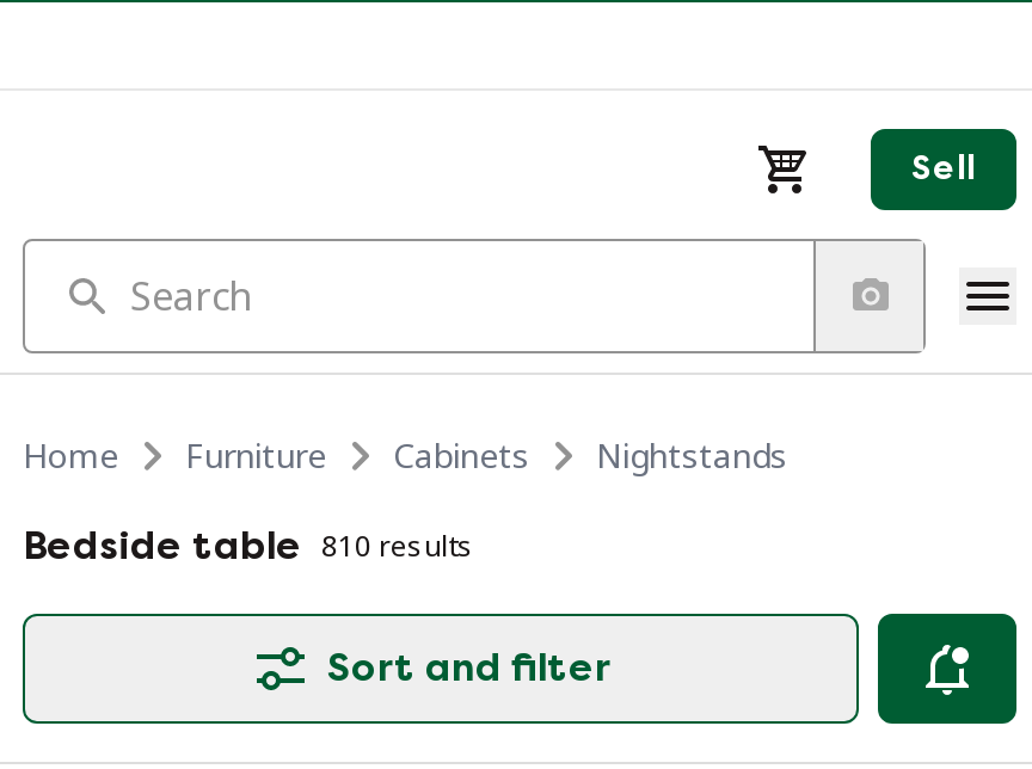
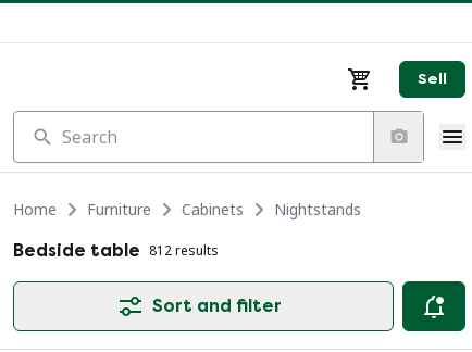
[23,523,474,568] Bedside table 810 results -> [13,240,219,261] Bedside table 812 results

